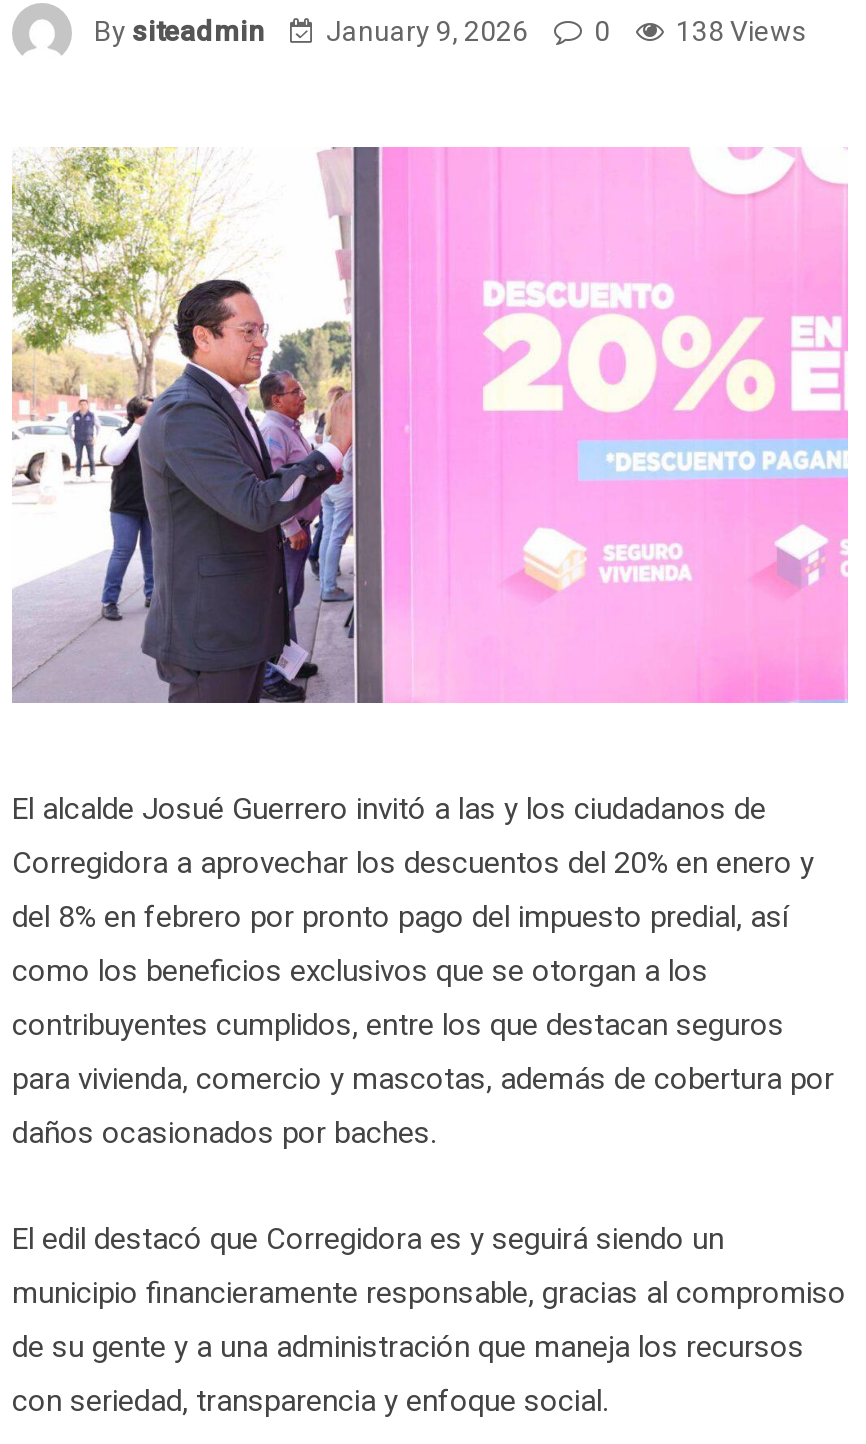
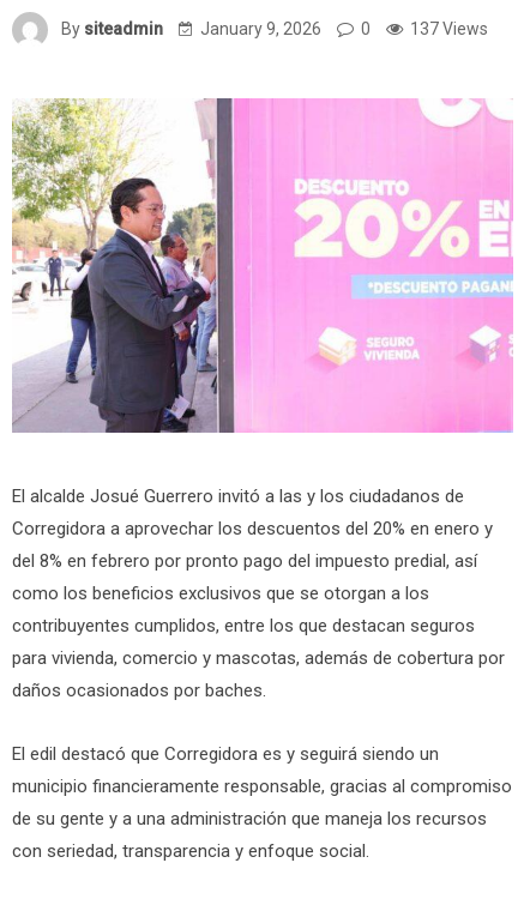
[94,14,806,46] By siteadmin January 9, 2026 0 138 Views -> [61,19,488,38] By siteadmin January 9, 2026 0 137 Views

